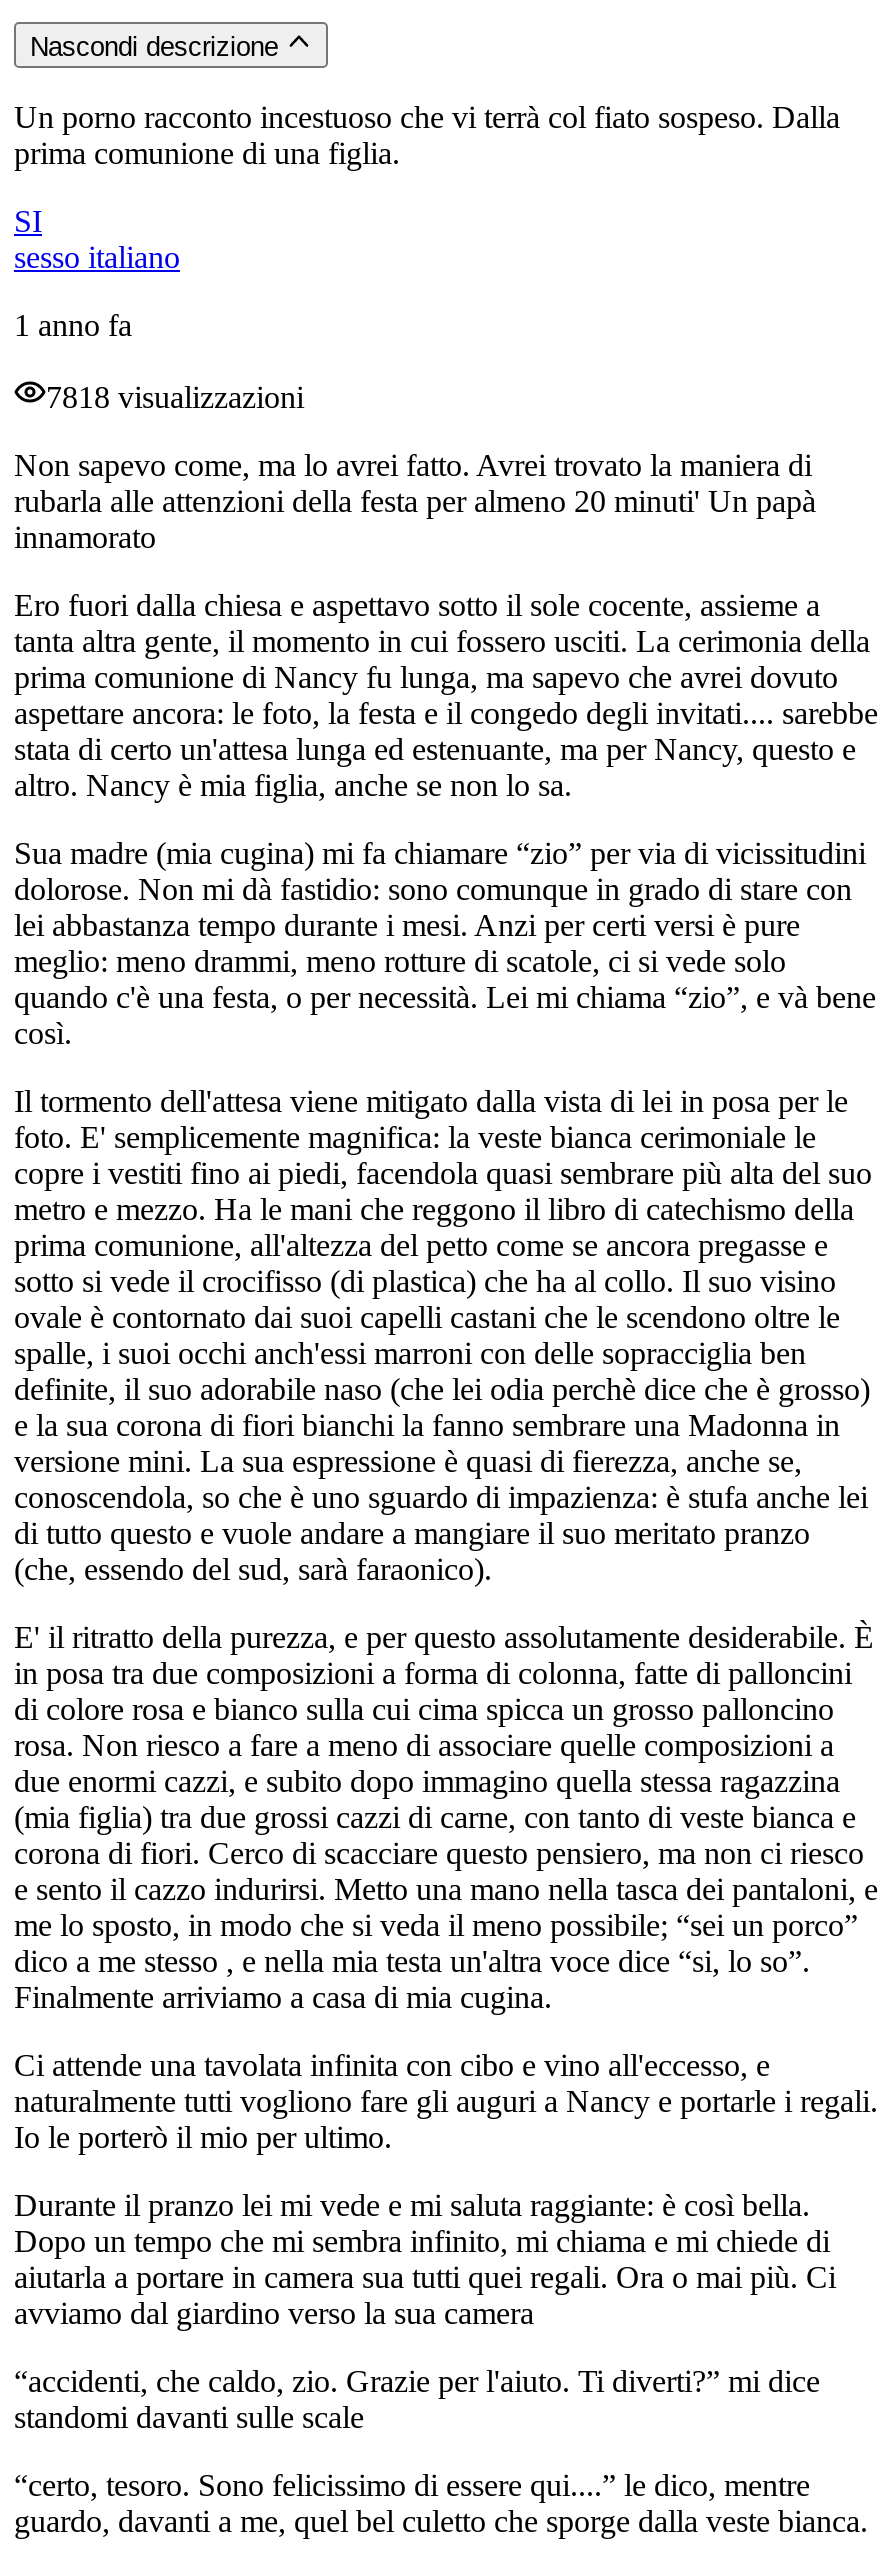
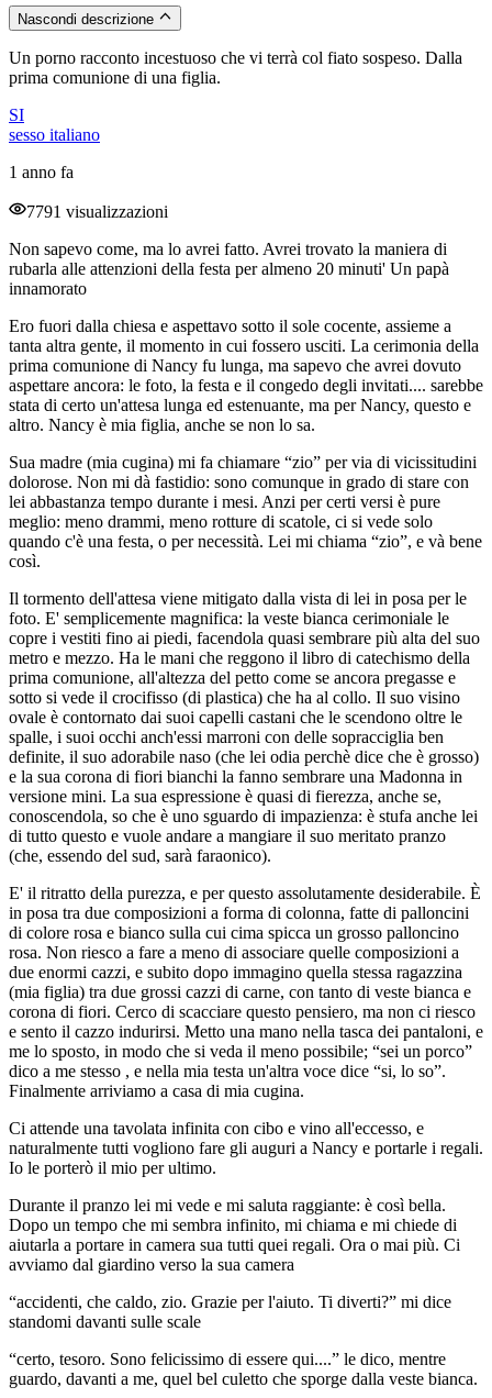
[46,380,304,414] 7818 visualizzazioni -> [26,202,168,221] 7791 visualizzazioni

